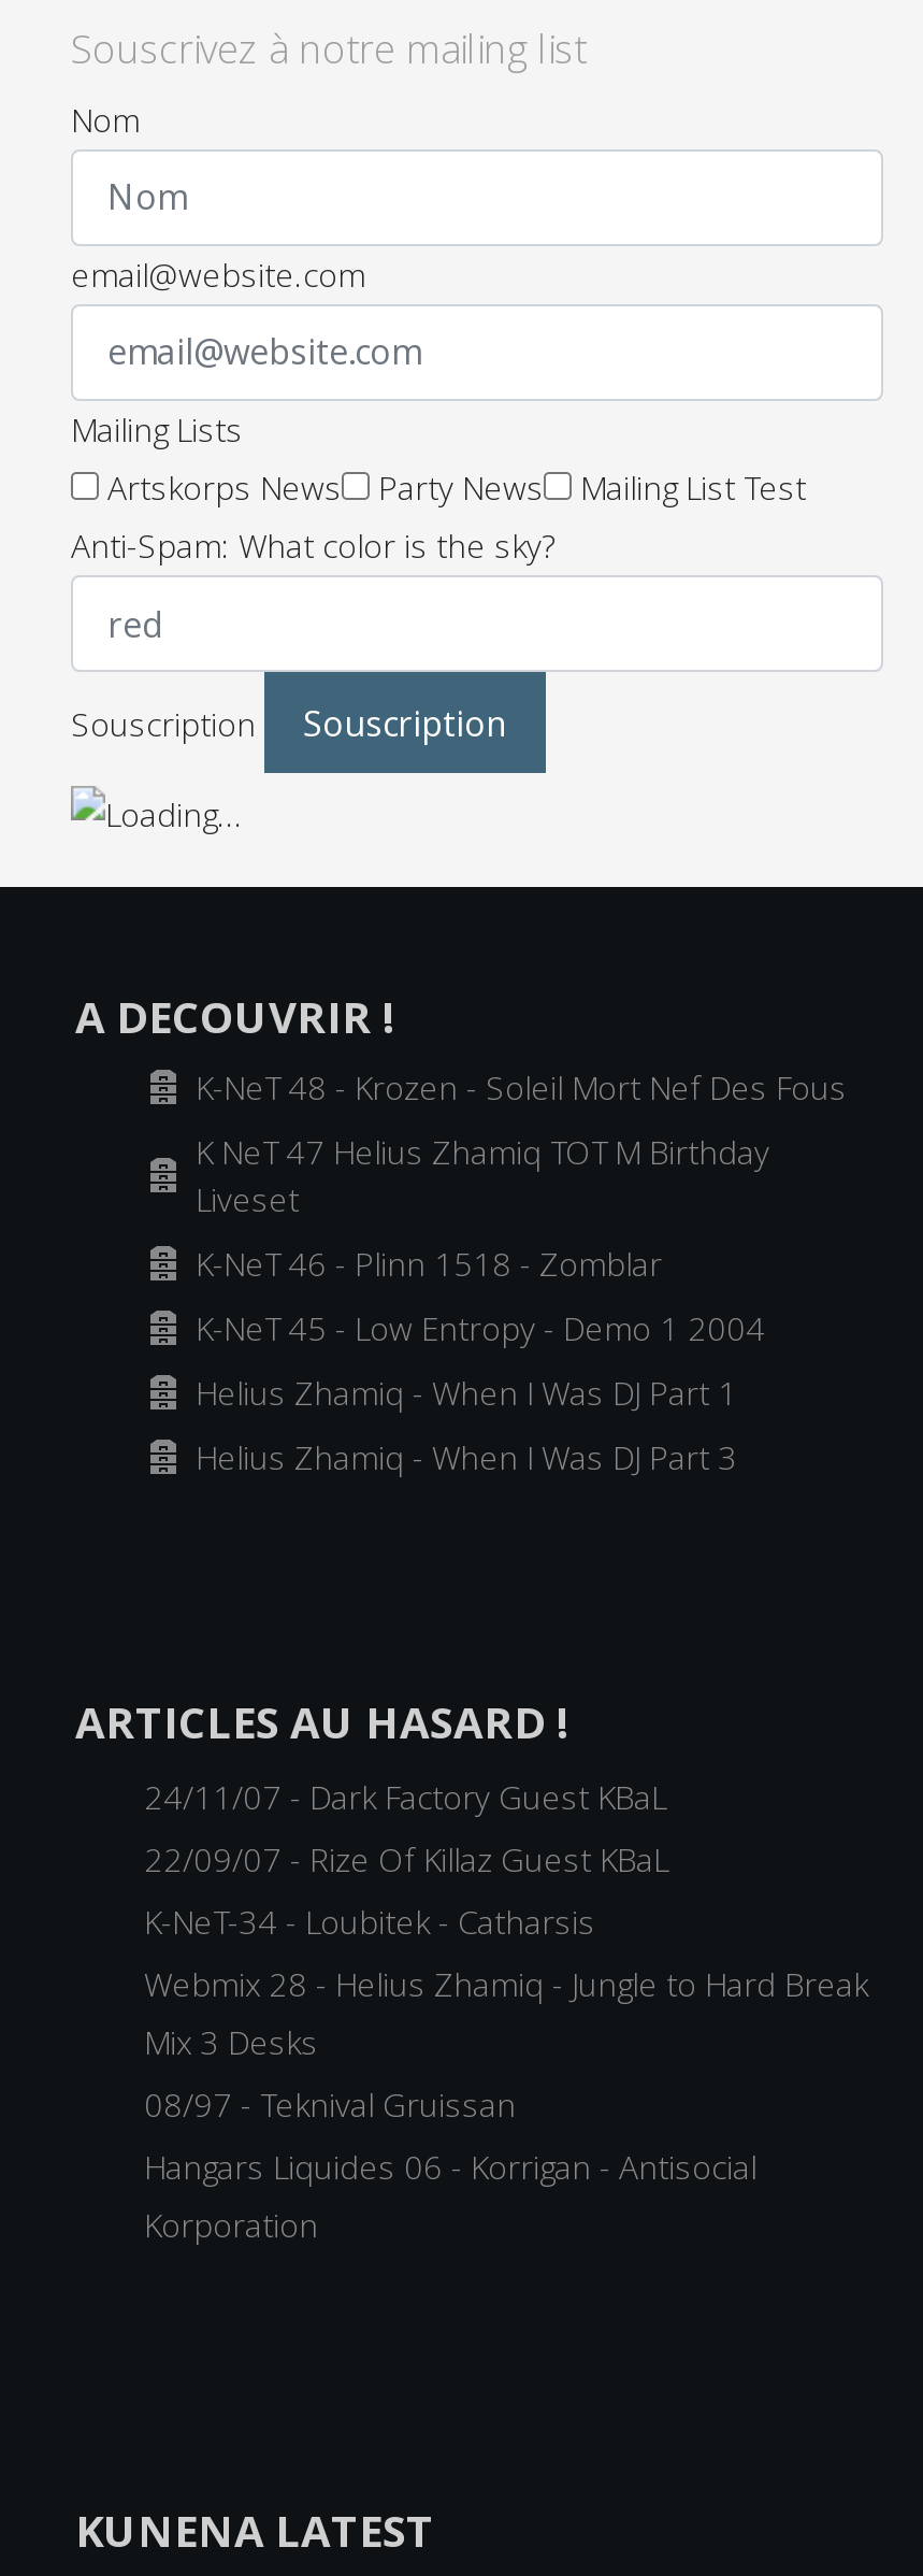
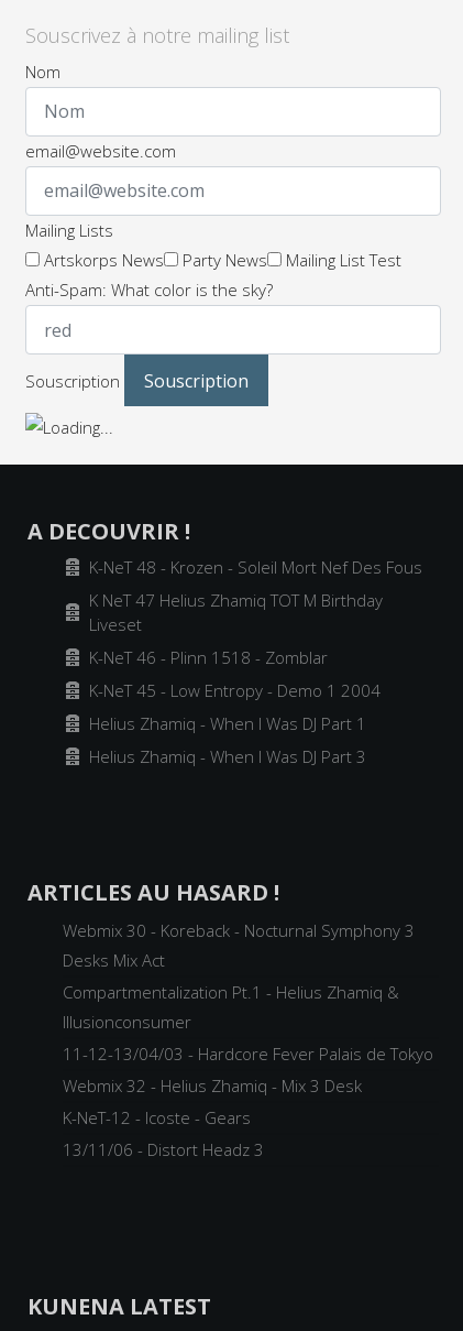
[144,1775,868,2246] 24/11/07 - Dark Factory Guest KBaL | 22/09/07 - Rize Of Killaz Guest KBaL | K-NeT-34 - Loubitek - Catharsis | Webmix 28 - Helius Zhamiq - Jungle to Hard Break | Mix 3 Desks | 08/97 - Teknival Gruissan | Hangars Liquides 06 - Korrigan - Antisocial | Korporation -> [63,919,433,1160] Webmix 30 - Koreback - Nocturnal Symphony 3 | Desks Mix Act | Compartmentalization Pt.1 - Helius Zhamiq & | Illusionconsumer | 11-12-13/04/03 - Hardcore Fever Palais de Tokyo | Webmix 32 - Helius Zhamiq - Mix 3 Desk | K-NeT-12 - Icoste - Gears | 13/11/06 - Distort Headz 3

